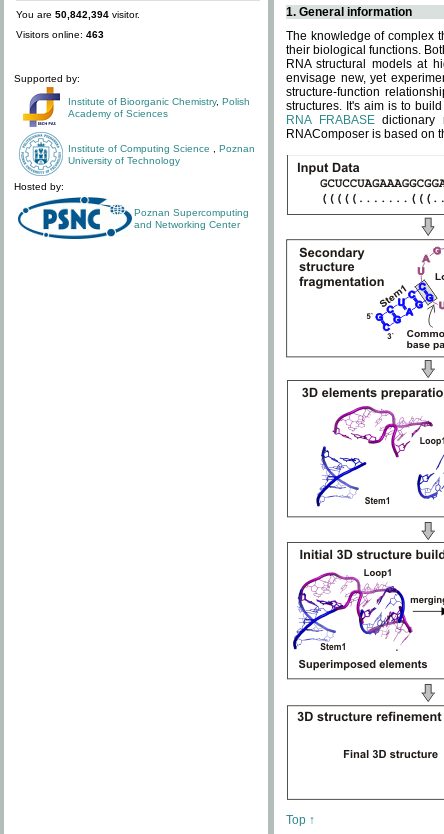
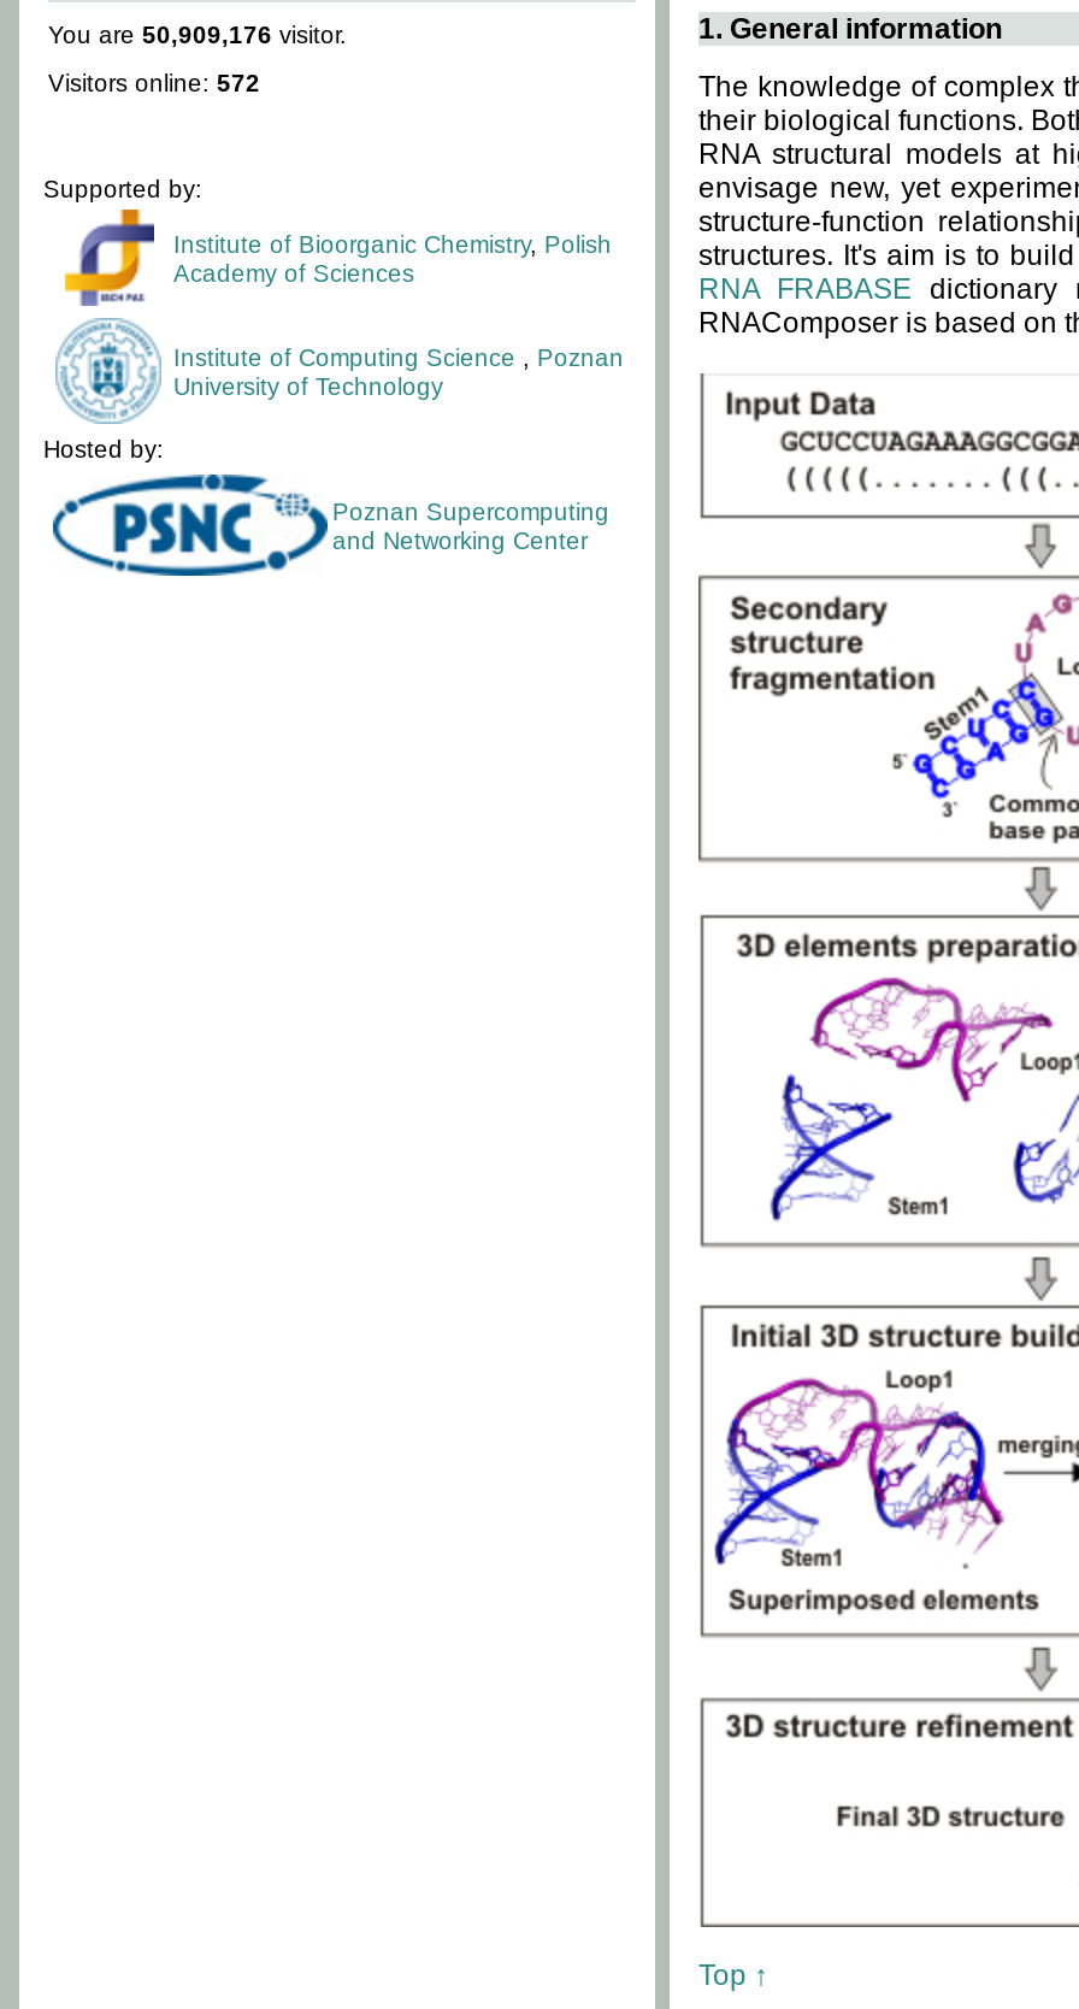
[16,9,140,20] You are 50,842,394 visitor. -> [48,22,347,48] You are 50,909,176 visitor.
[16,29,104,40] Visitors online: 463 -> [48,70,260,96] Visitors online: 572

